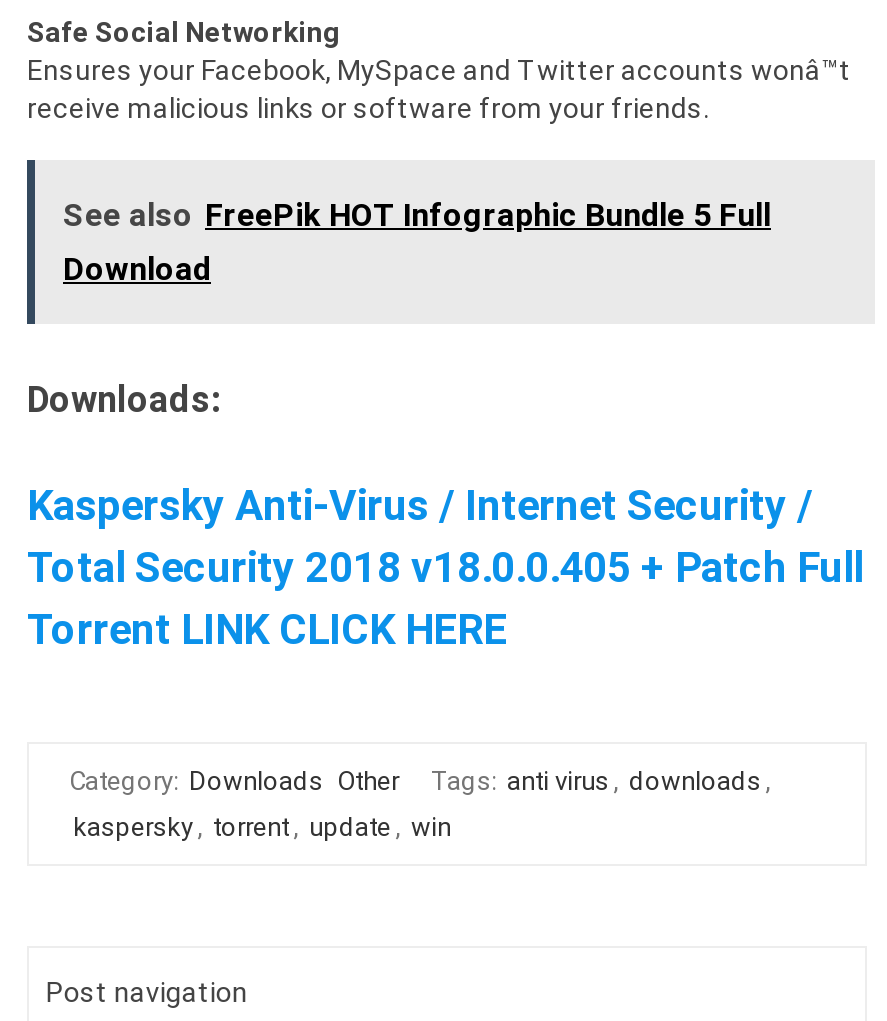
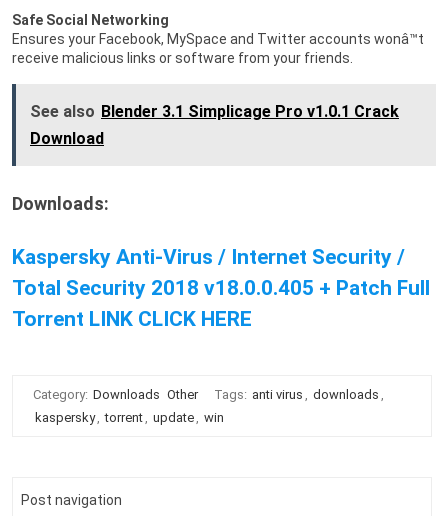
[63,196,771,234] See also FreePik HOT Infographic Bundle 5 Full -> [30,102,399,121] See also Blender 3.1 Simplicage Pro v1.0.1 Crack

